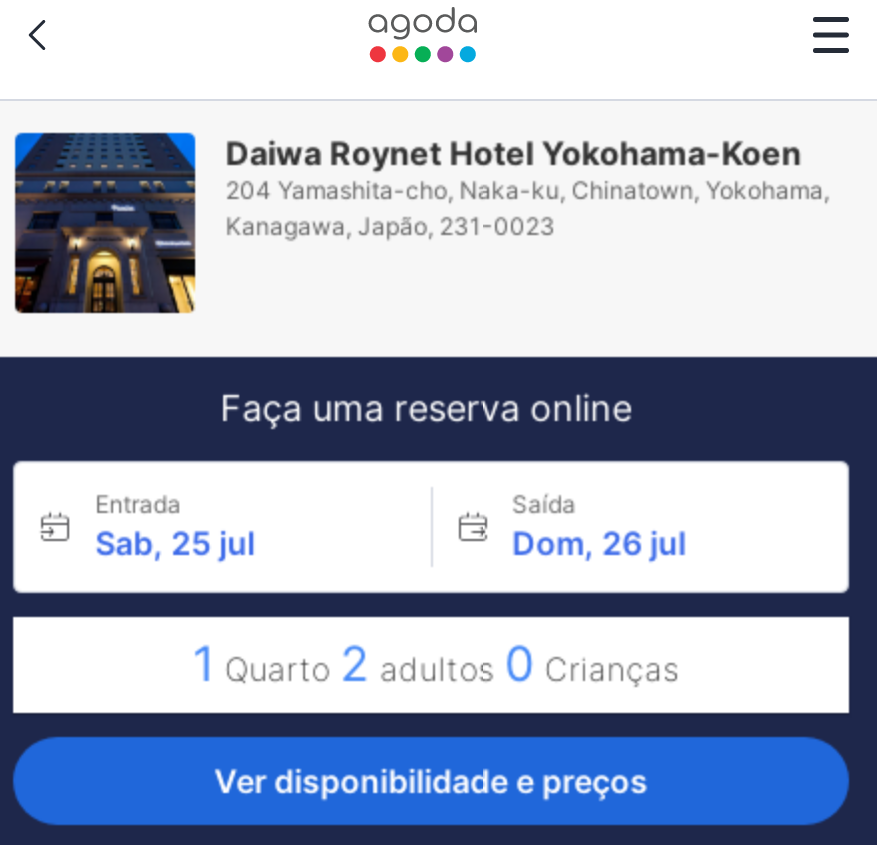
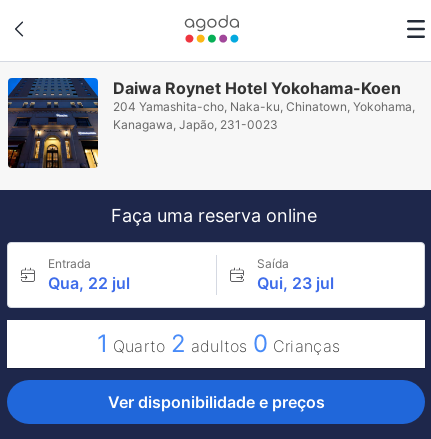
[95,523,255,563] Sab, 25 jul -> [48,273,130,293] Qua, 22 jul
[512,523,686,563] Dom, 26 jul -> [256,273,333,293] Qui, 23 jul

